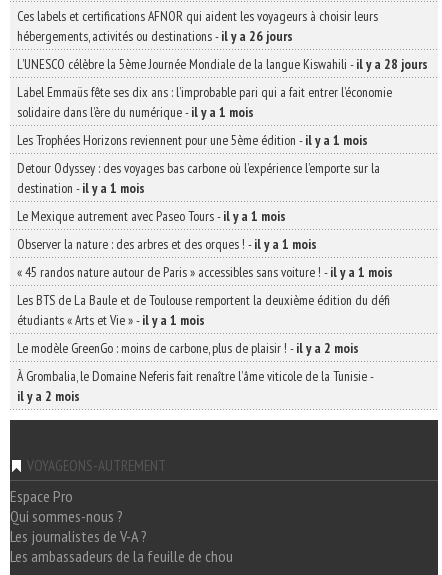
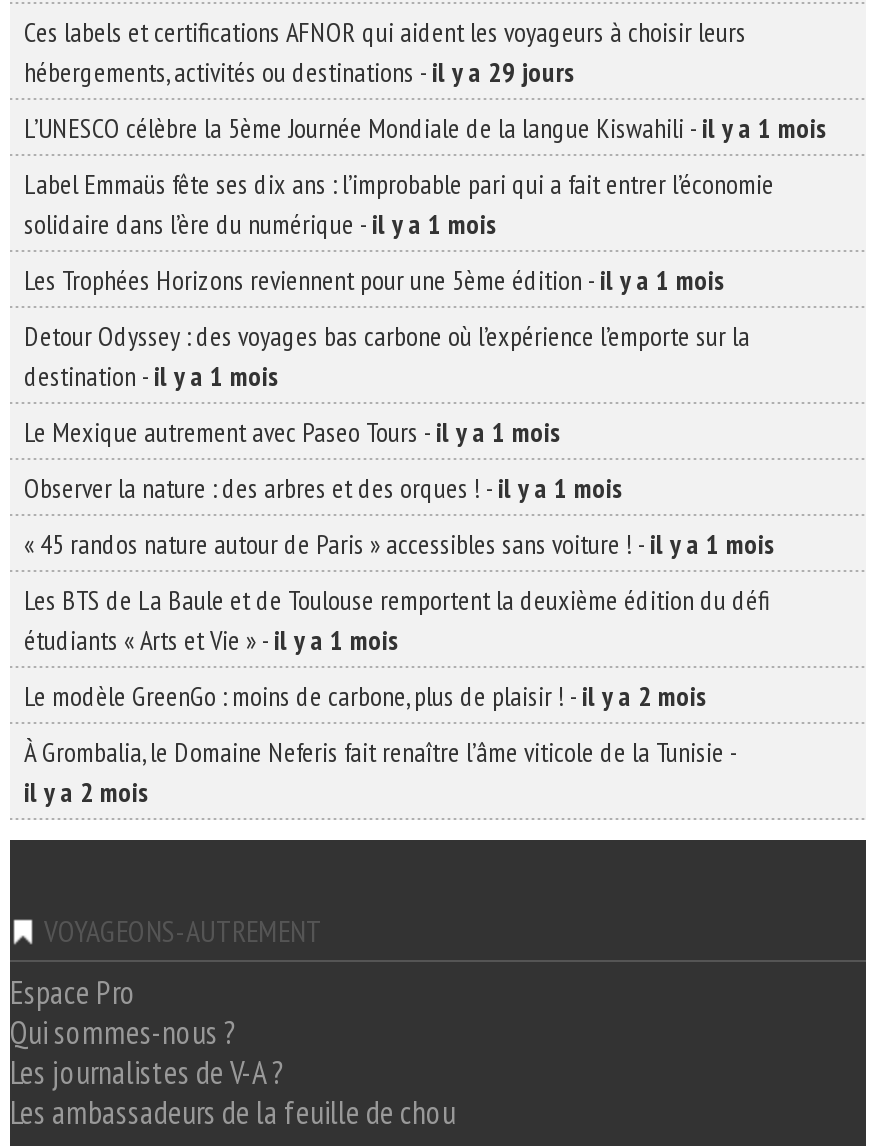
[17,27,293,45] hébergements, activités ou destinations - il y a 26 jours -> [24,54,576,90] hébergements, activités ou destinations - il y a 29 jours
[17,55,428,73] L’UNESCO célèbre la 5ème Journée Mondiale de la langue Kiswahili - il y a 28 jours -> [24,110,828,146] L’UNESCO célèbre la 5ème Journée Mondiale de la langue Kiswahili - il y a 1 mois

